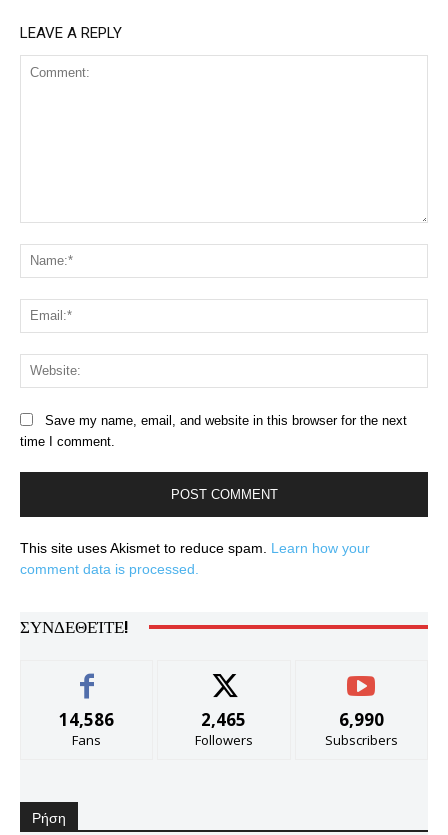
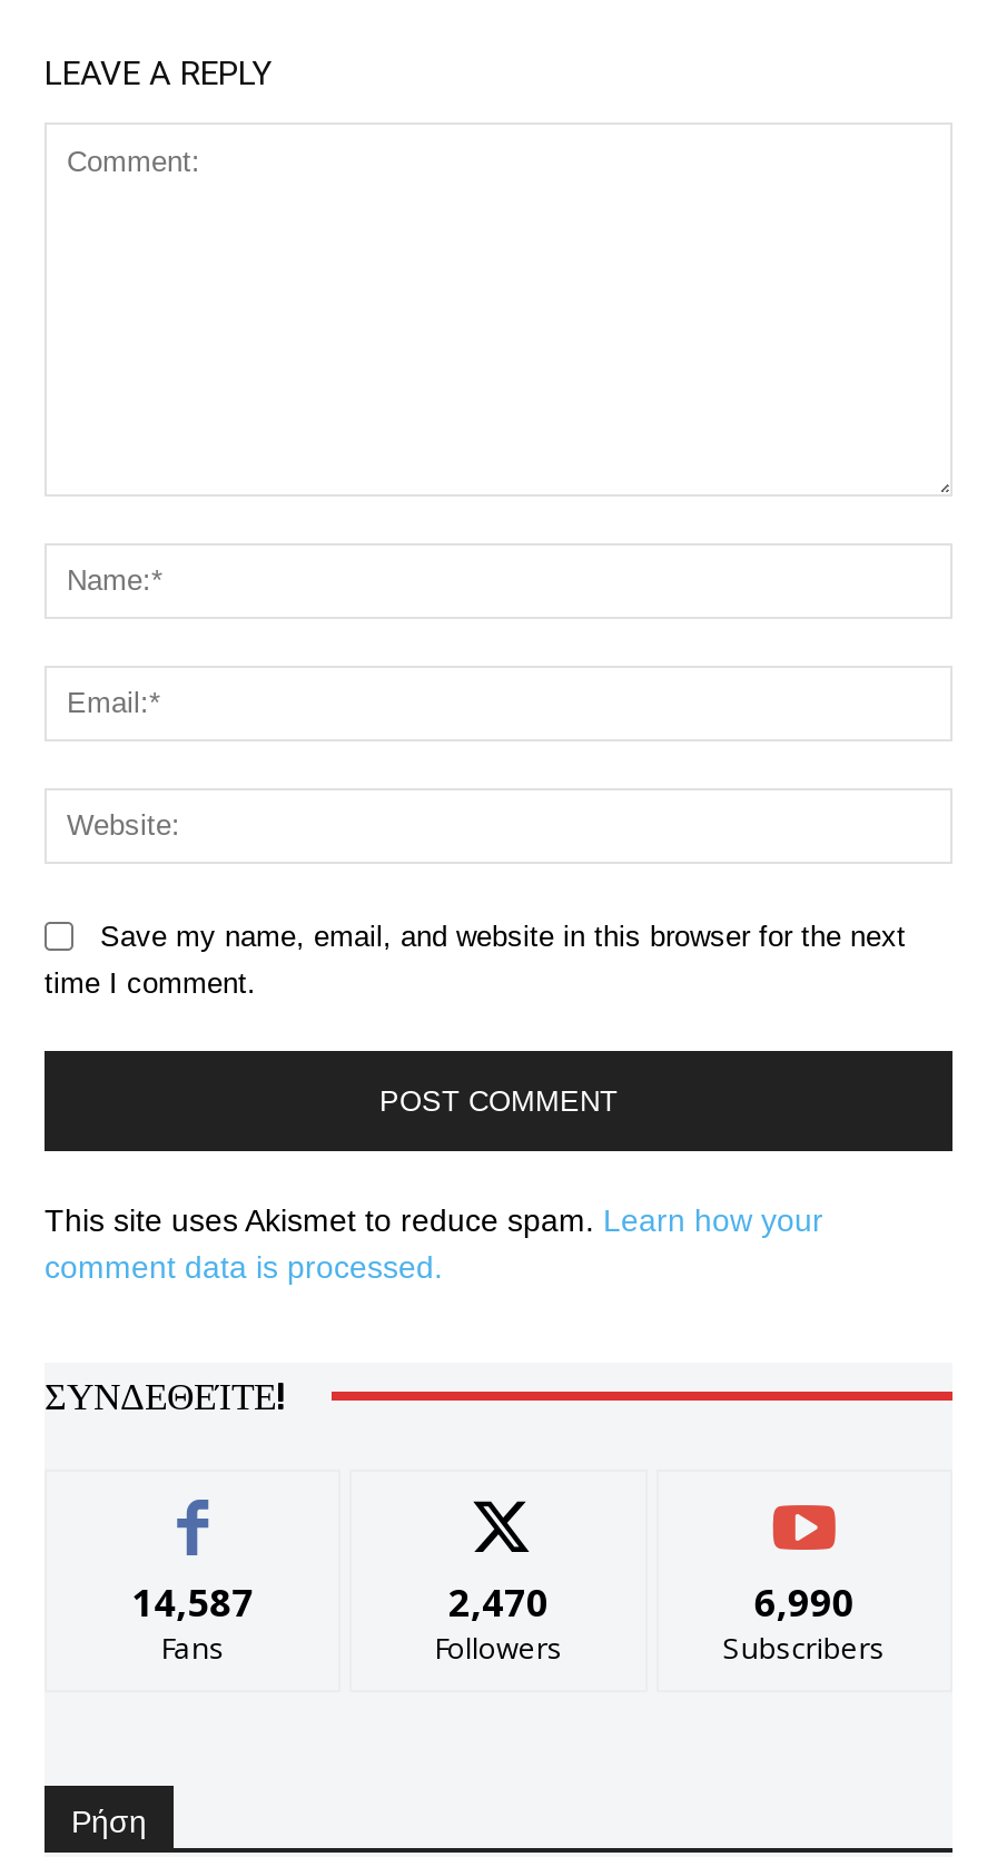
[59,707,114,730] 14,586 -> [132,1575,254,1627] 14,587
[201,707,246,730] 2,465 -> [448,1575,549,1627] 2,470

